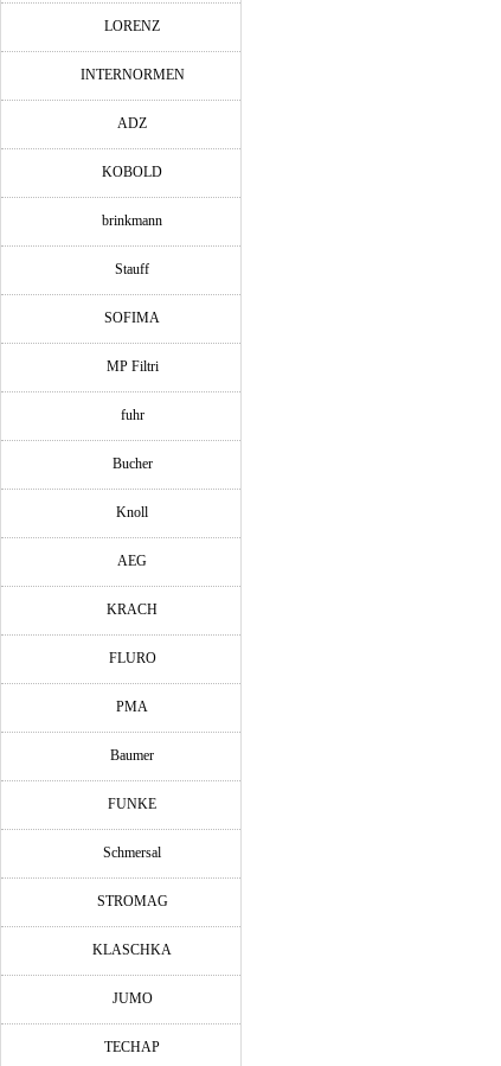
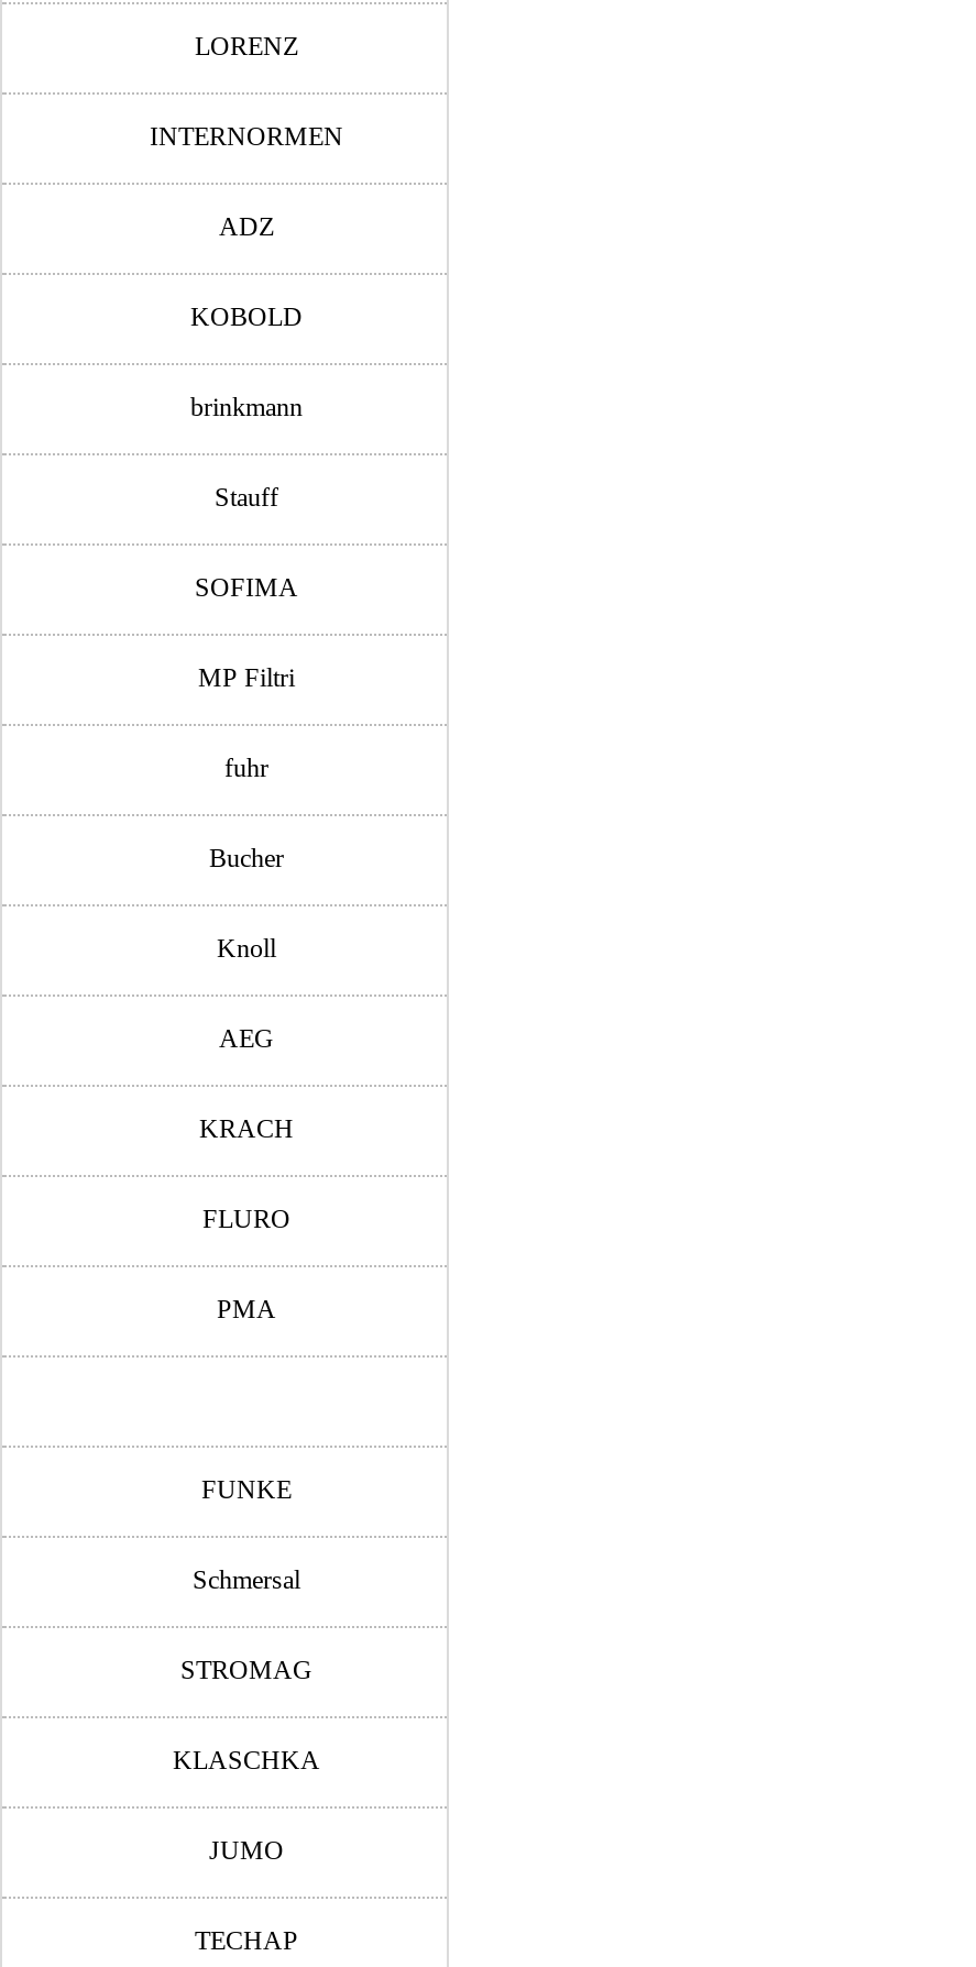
[111,747,155,764] Baumer -> none

